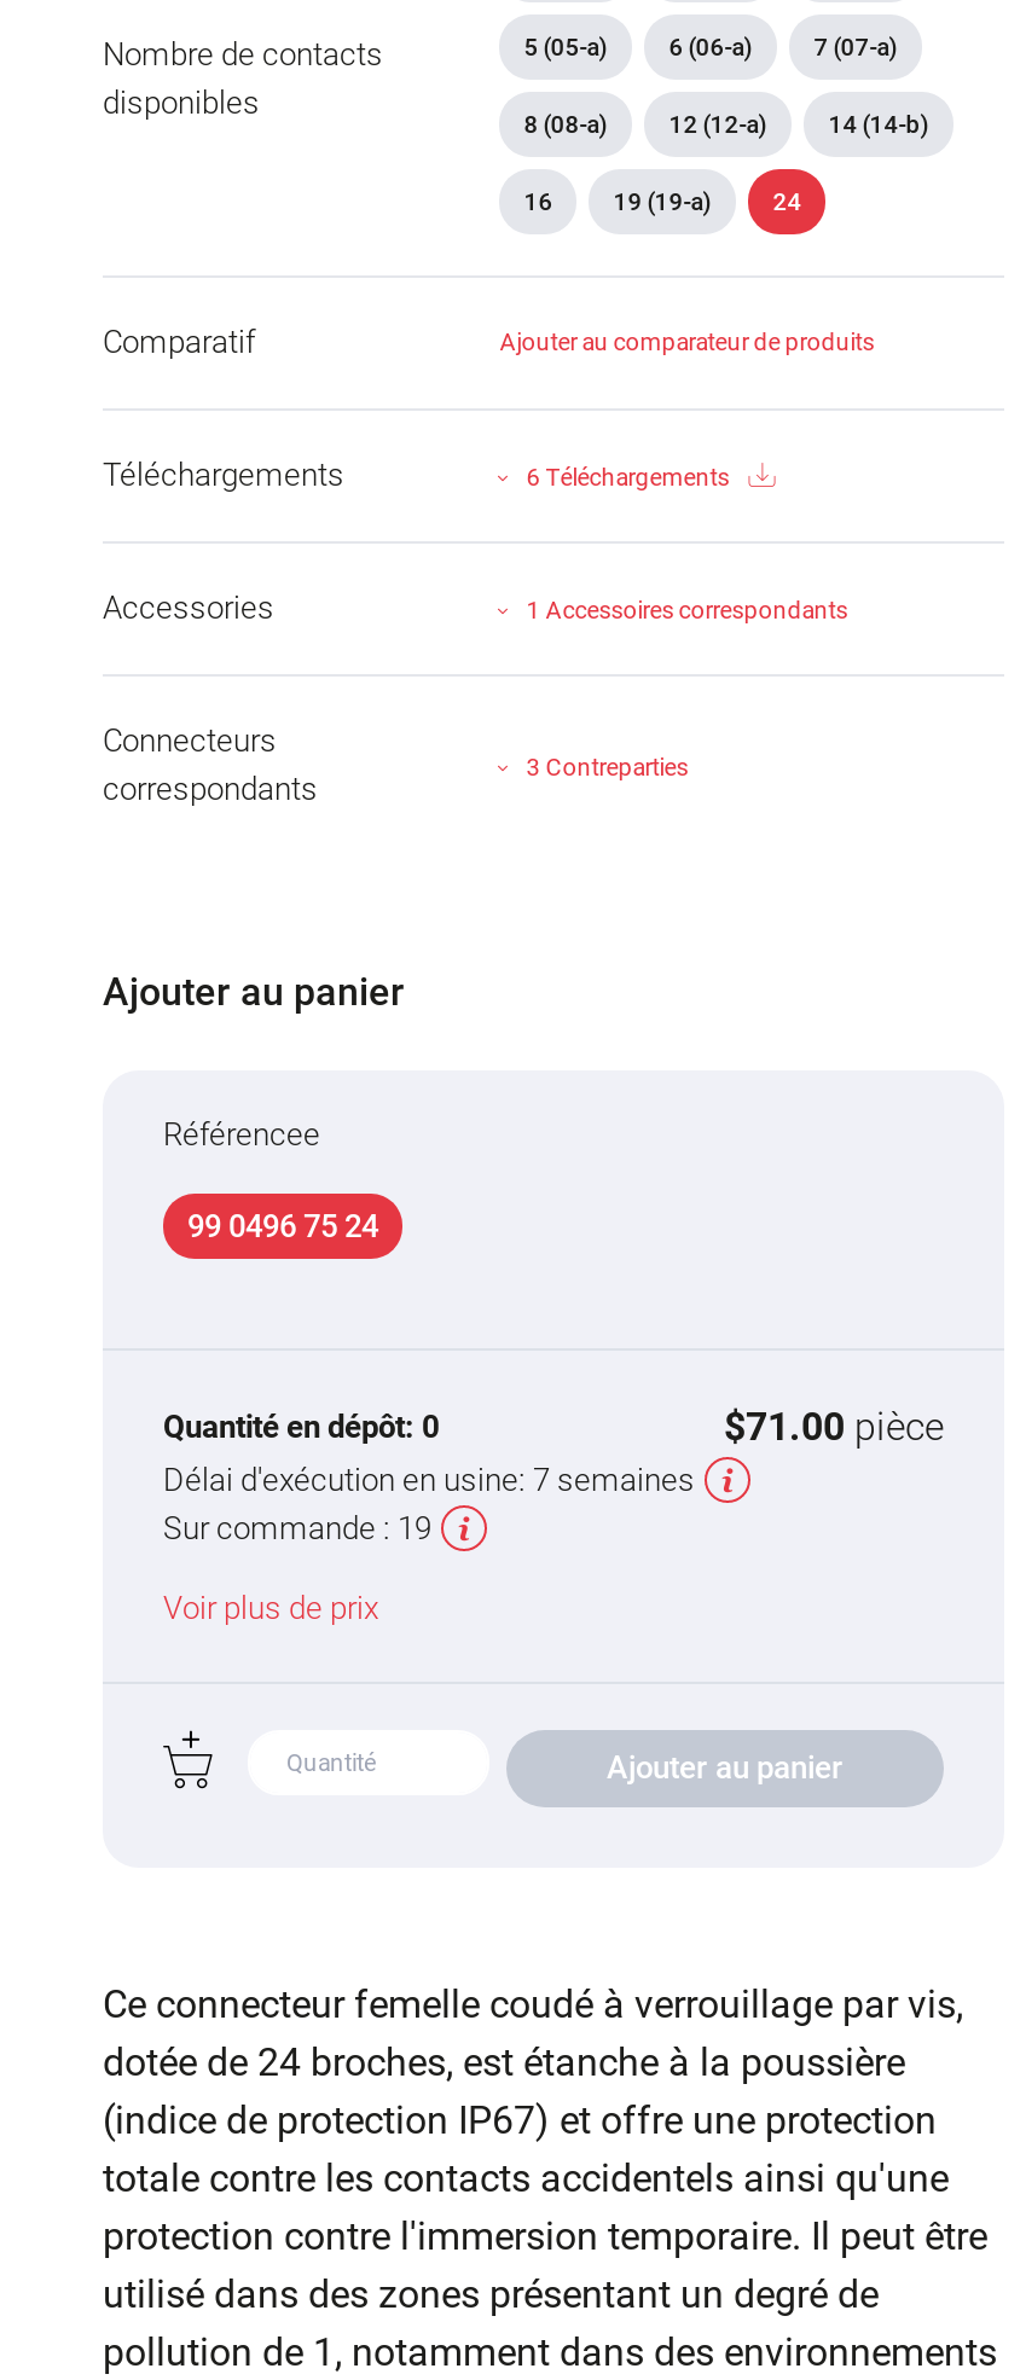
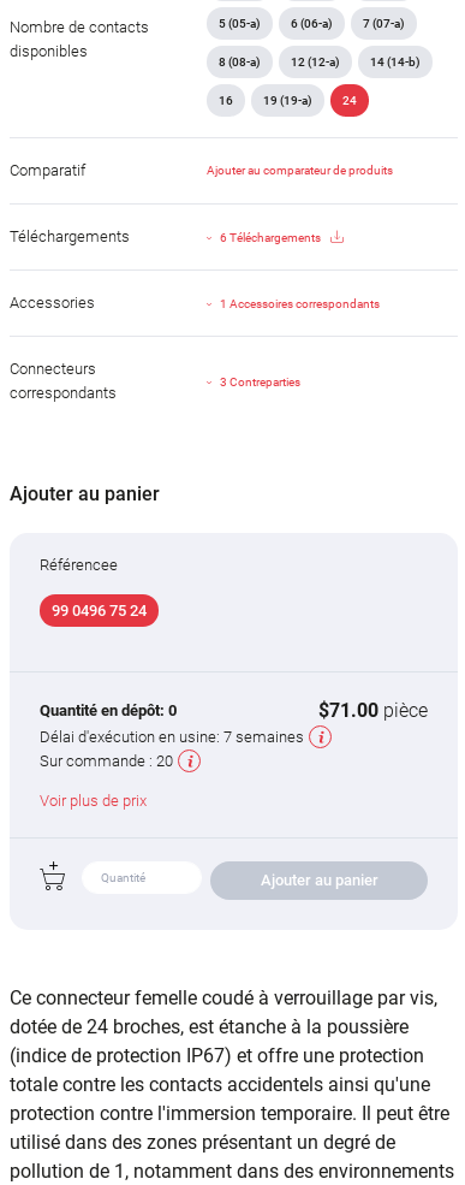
[163,1510,431,1546] Sur commande : 19 -> [40,752,173,770] Sur commande : 20

